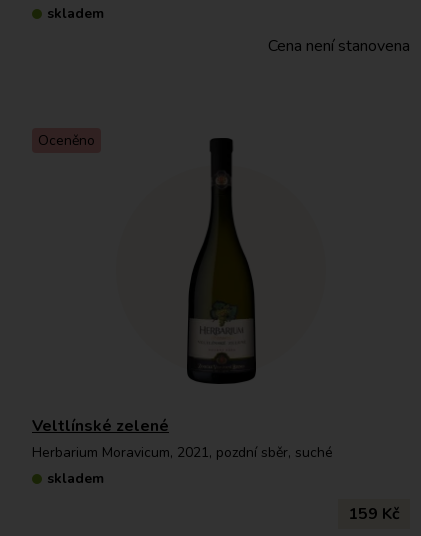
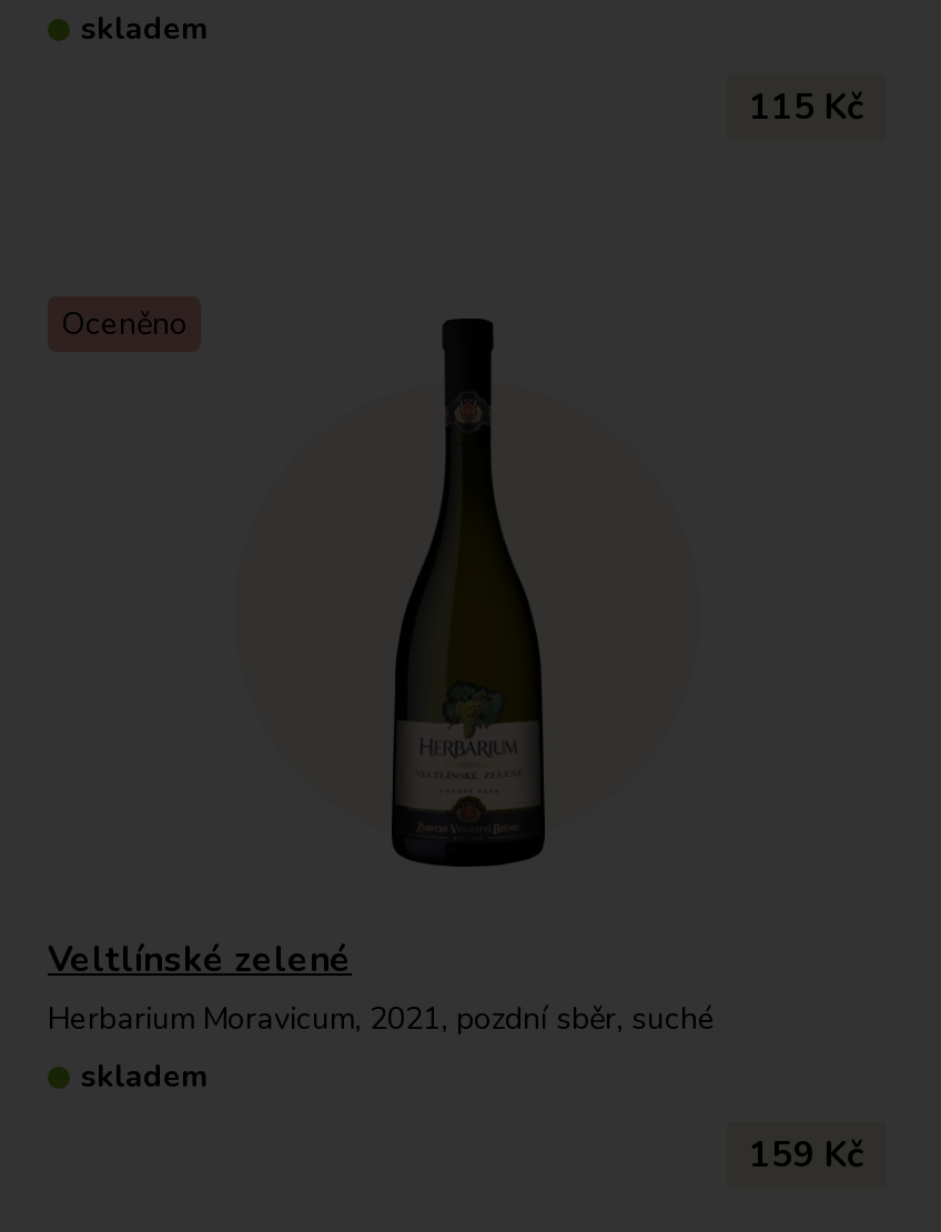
[268,35,410,57] Cena není stanovena -> [749,83,864,132] 115 Kč

